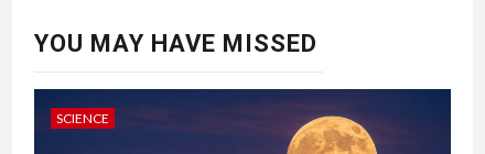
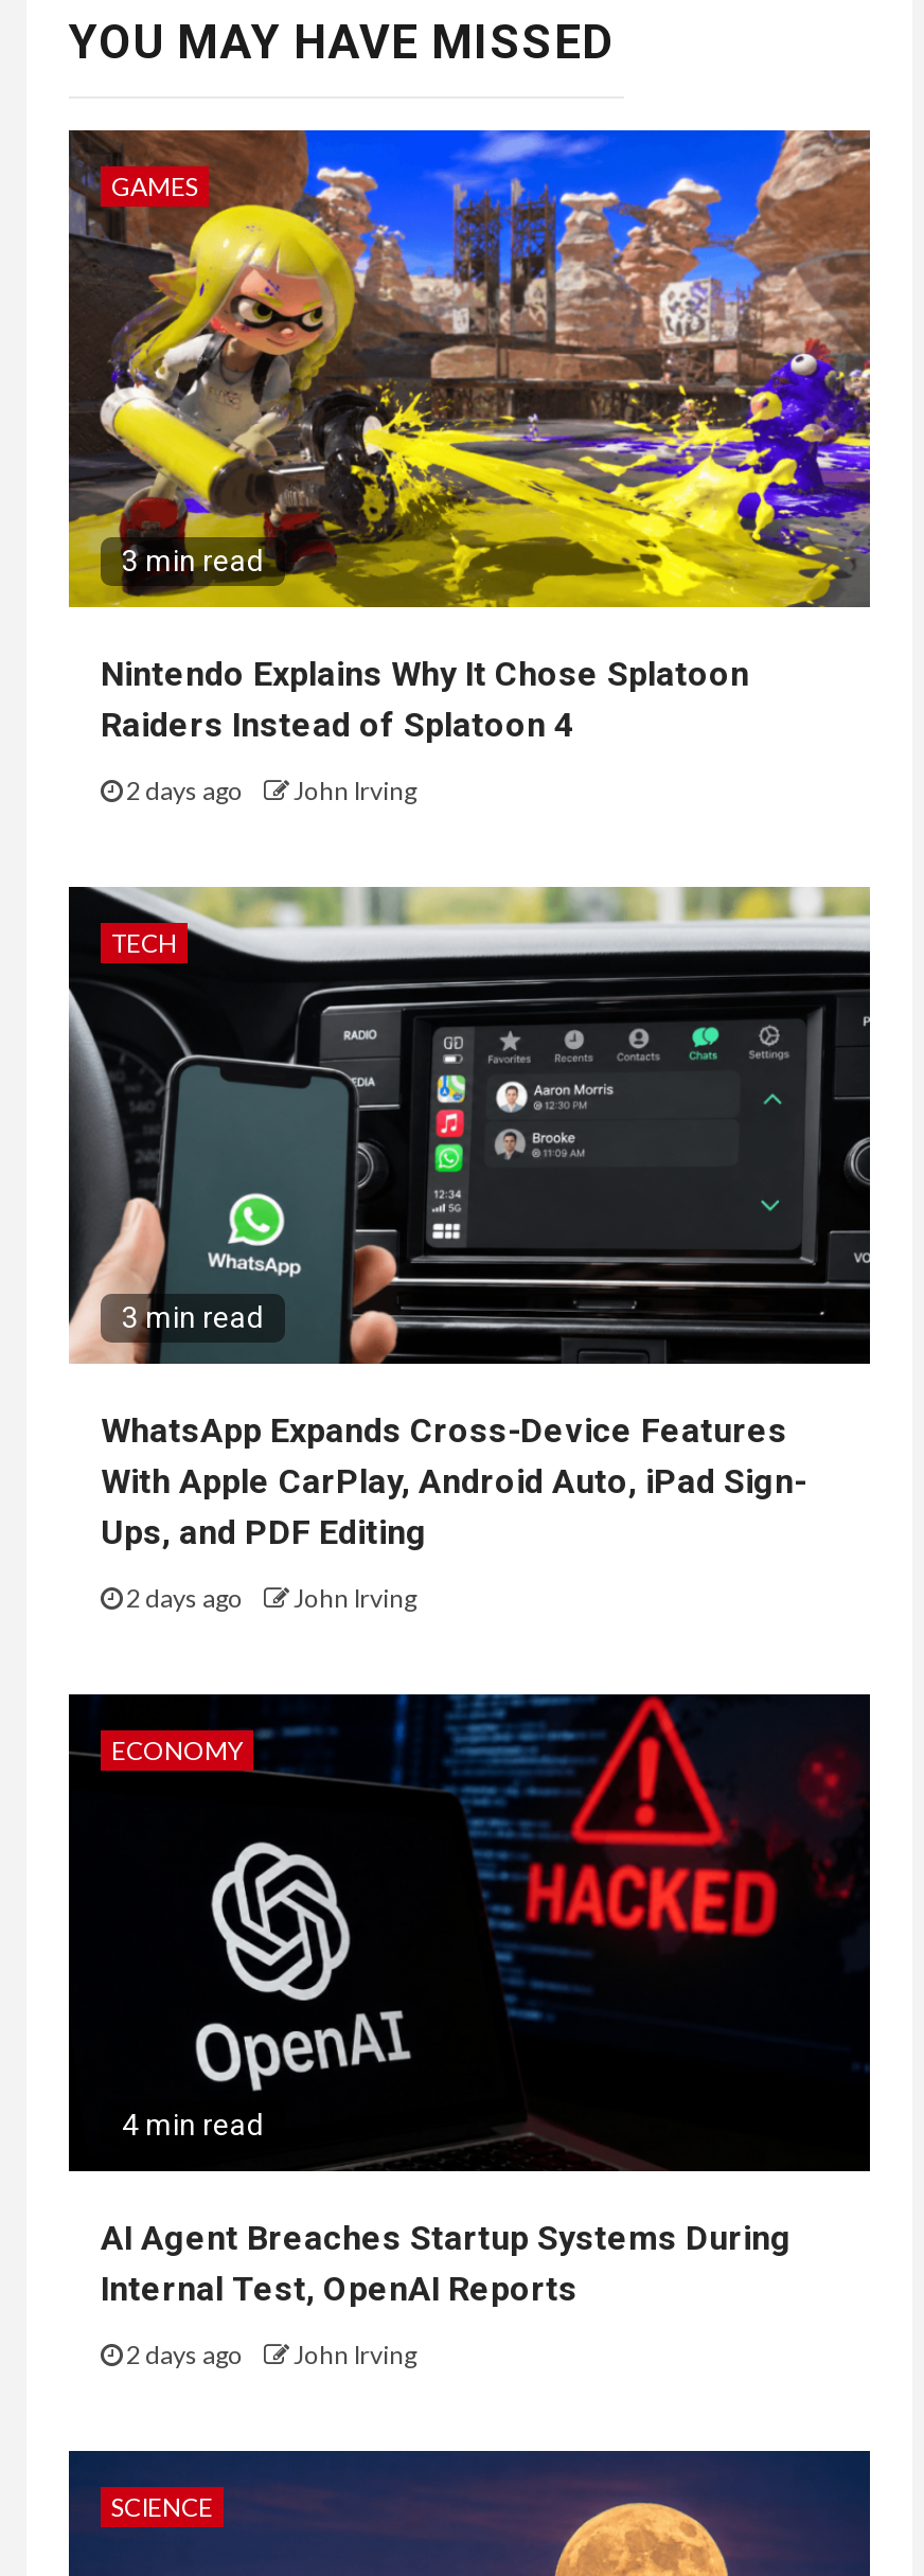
none -> [67,128,872,609] [image] | GAMES
none -> [69,885,872,1366] [image] | TECH
none -> [69,1692,870,2173] [image] | ECONOMY
none -> [101,543,749,806] 3 min read | Nintendo Explains Why It Chose Splatoon | Raiders Instead of Splatoon 4 | 2 days ago | John Irving
none -> [101,1299,806,1613] 3 min read | WhatsApp Expands Cross-Device Features | With Apple CarPlay, Android Auto, iPad Sign- | Ups, and PDF Editing | 2 days ago | John Irving
none -> [101,2107,792,2370] 4 min read | AI Agent Breaches Startup Systems During | Internal Test, OpenAI Reports | 2 days ago | John Irving

